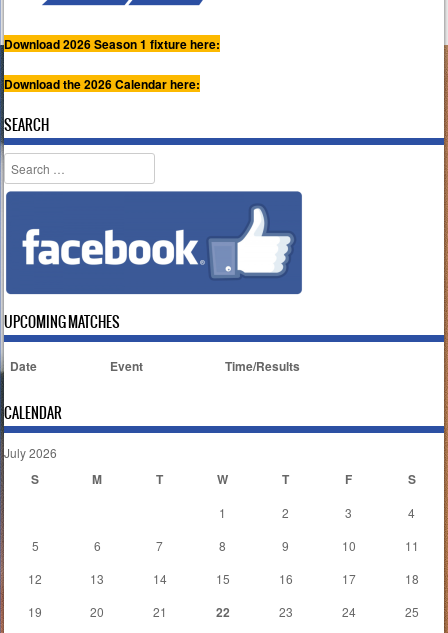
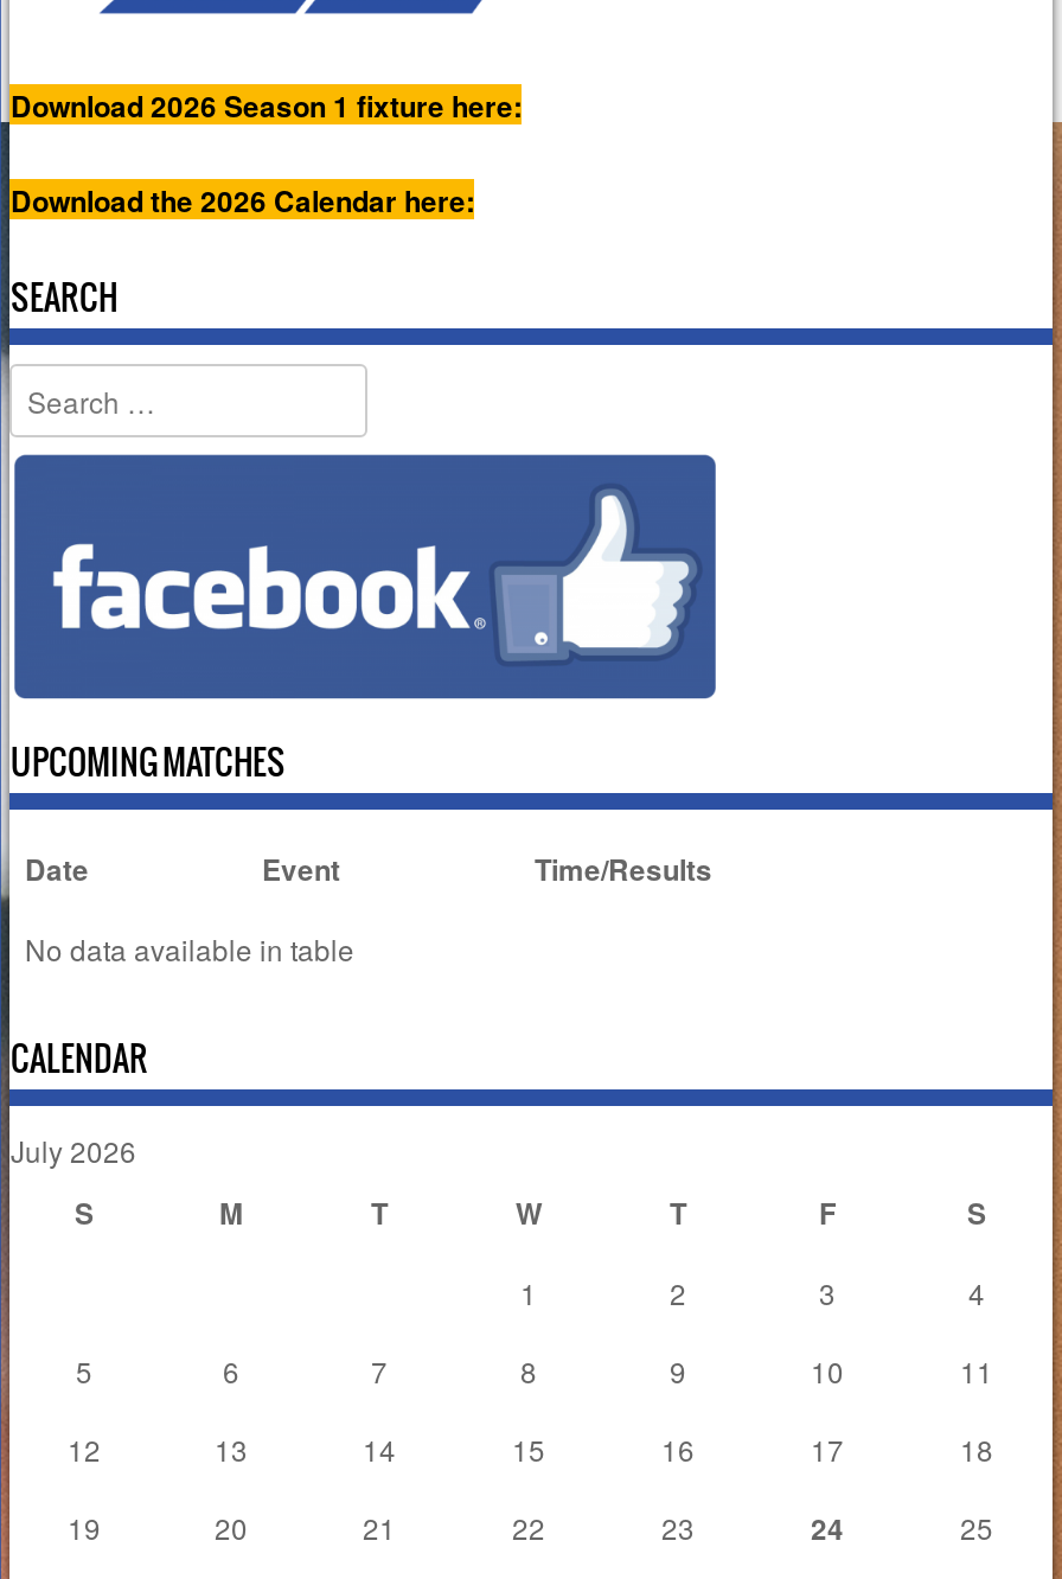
none -> [25,927,354,967] No data available in table

